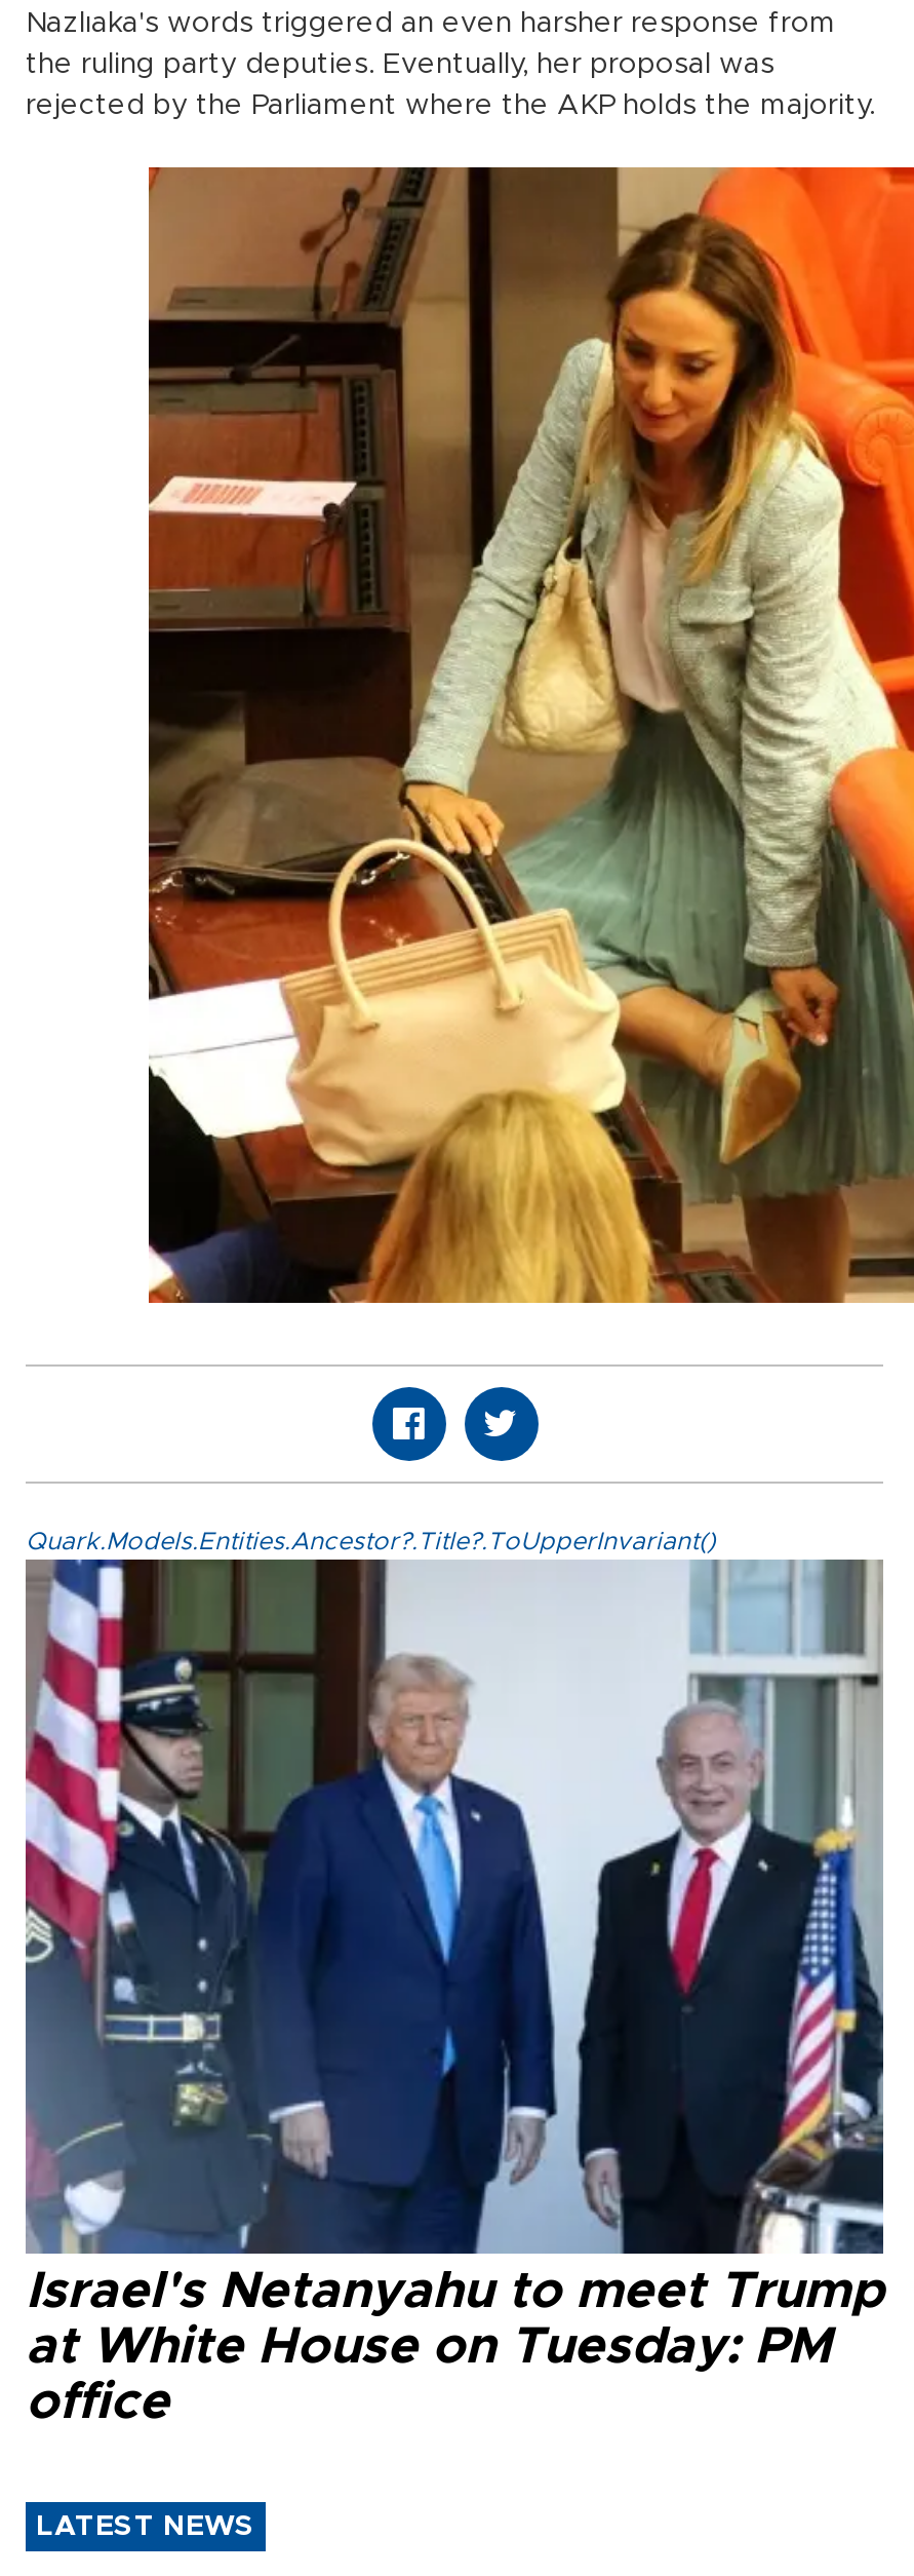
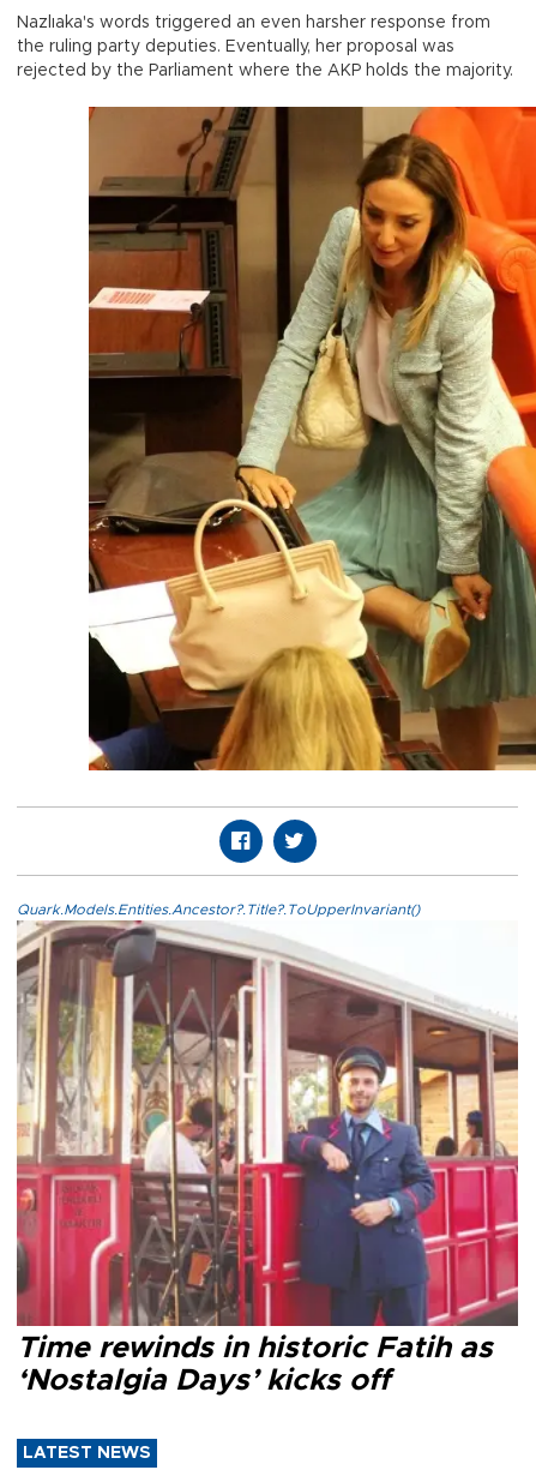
[24,1558,885,2427] [image] | Israel's Netanyahu to meet Trump | at White House on Tuesday: PM | office -> [16,920,519,1395] [image] | Time rewinds in historic Fatih as | ‘Nostalgia Days’ kicks off

